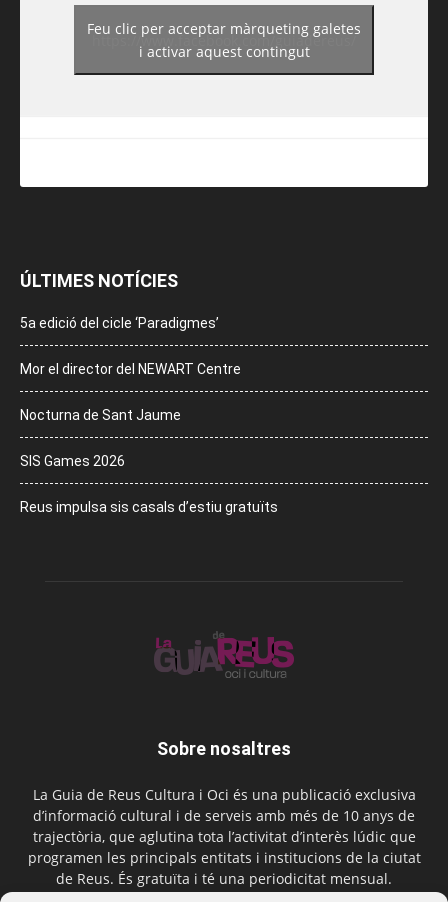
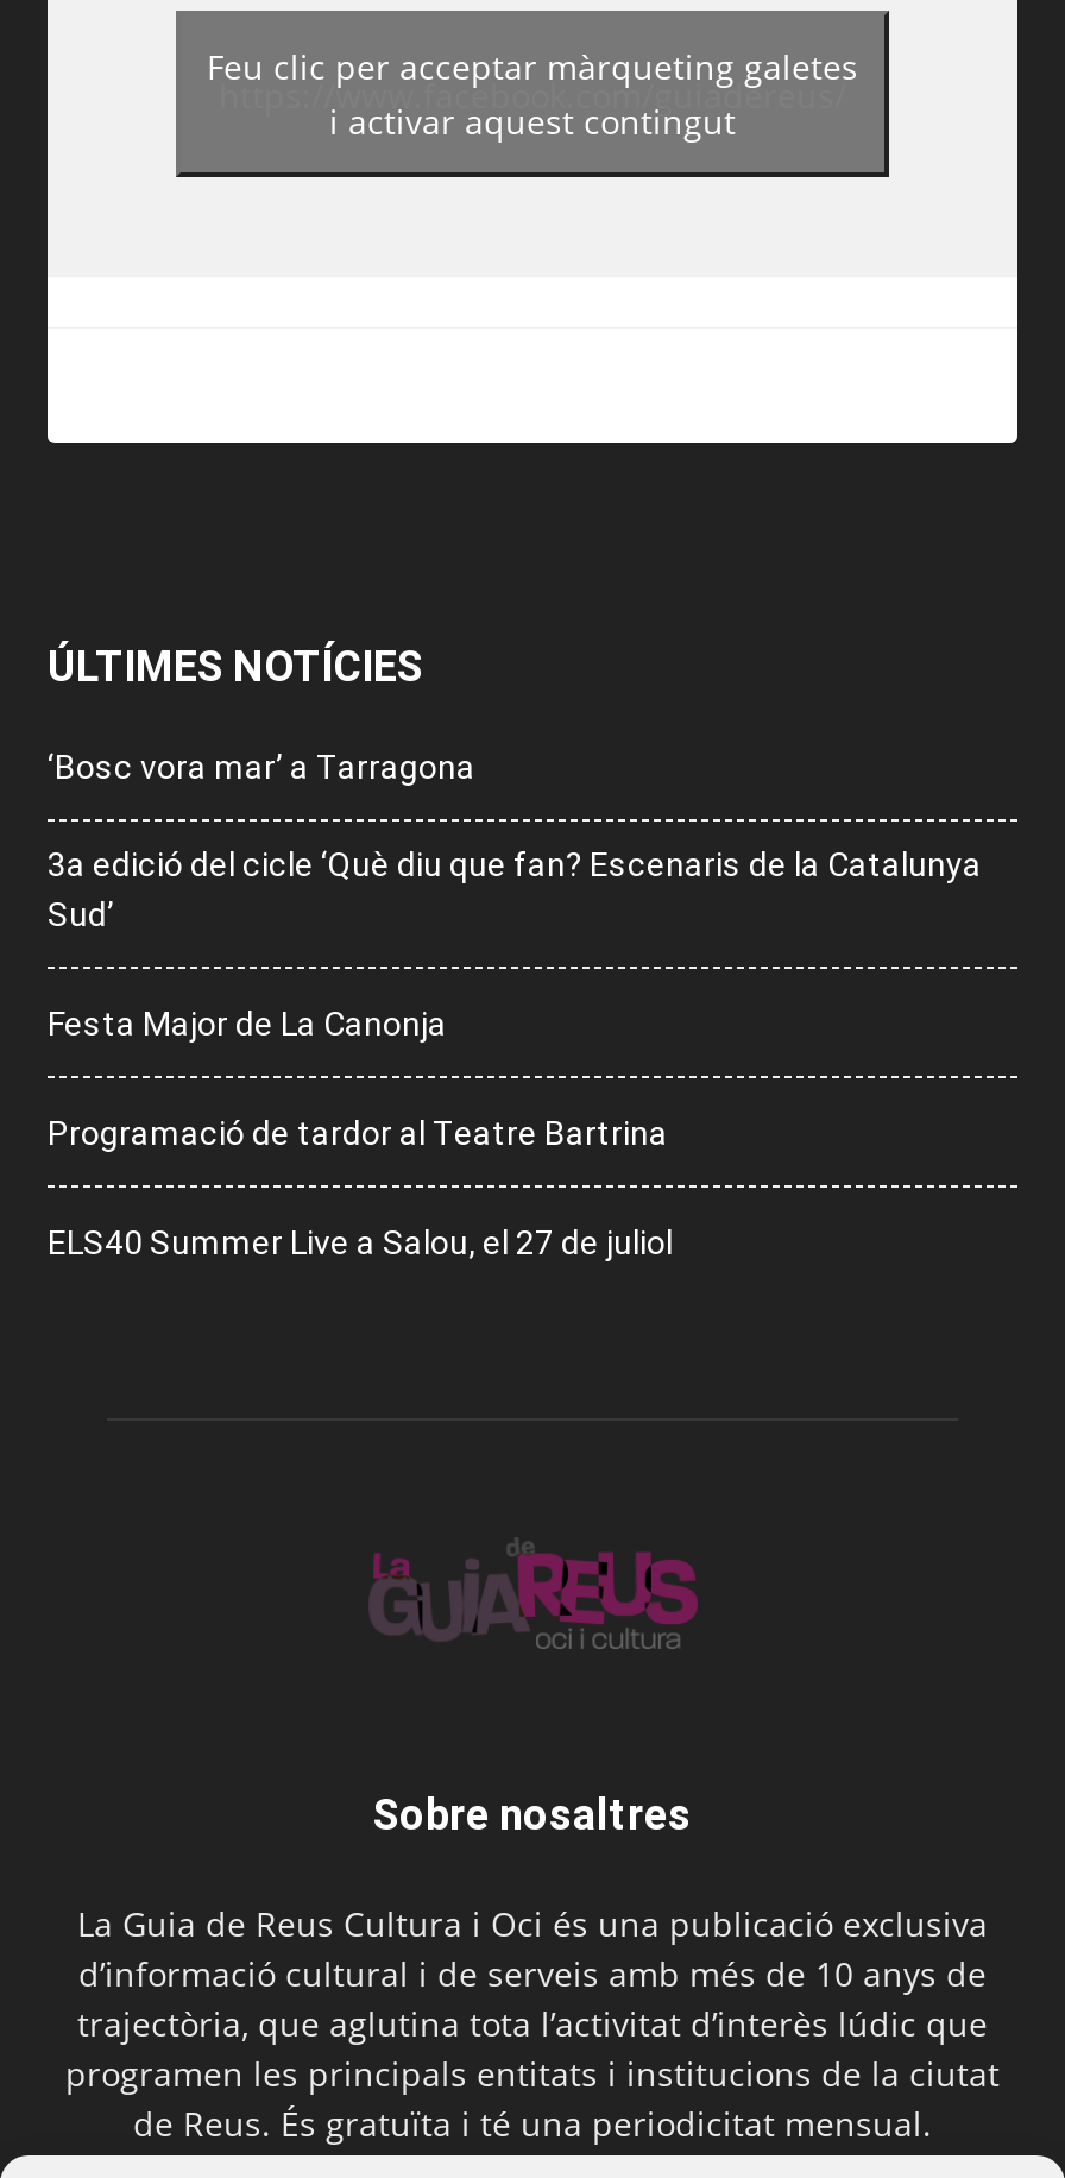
[20,315,219,331] 5a edició del cicle ‘Paradigmes’ -> [48,748,475,786] ‘Bosc vora mar’ a Tarragona
[20,361,241,377] Mor el director del NEWART Centre -> [48,846,982,933] 3a edició del cicle ‘Què diu que fan? Escenaris de la Catalunya | Sud’
[20,407,181,423] Nocturna de Sant Jaume -> [48,1005,447,1043] Festa Major de La Canonja
[20,453,125,469] SIS Games 2026 -> [48,1114,668,1152] Programació de tardor al Teatre Bartrina
[20,499,278,515] Reus impulsa sis casals d’estiu gratuïts -> [48,1224,673,1262] ELS40 Summer Live a Salou, el 27 de juliol

